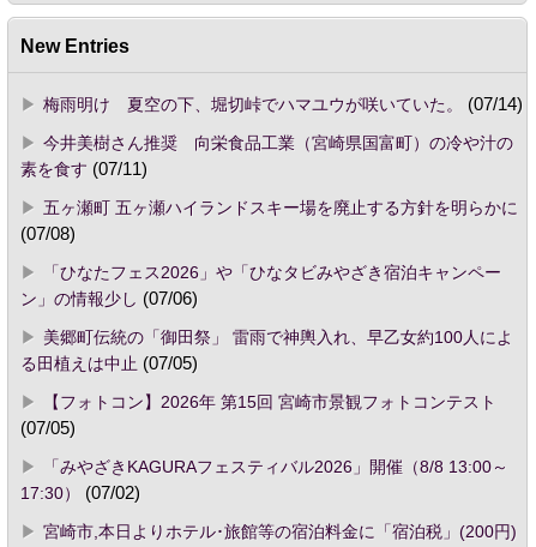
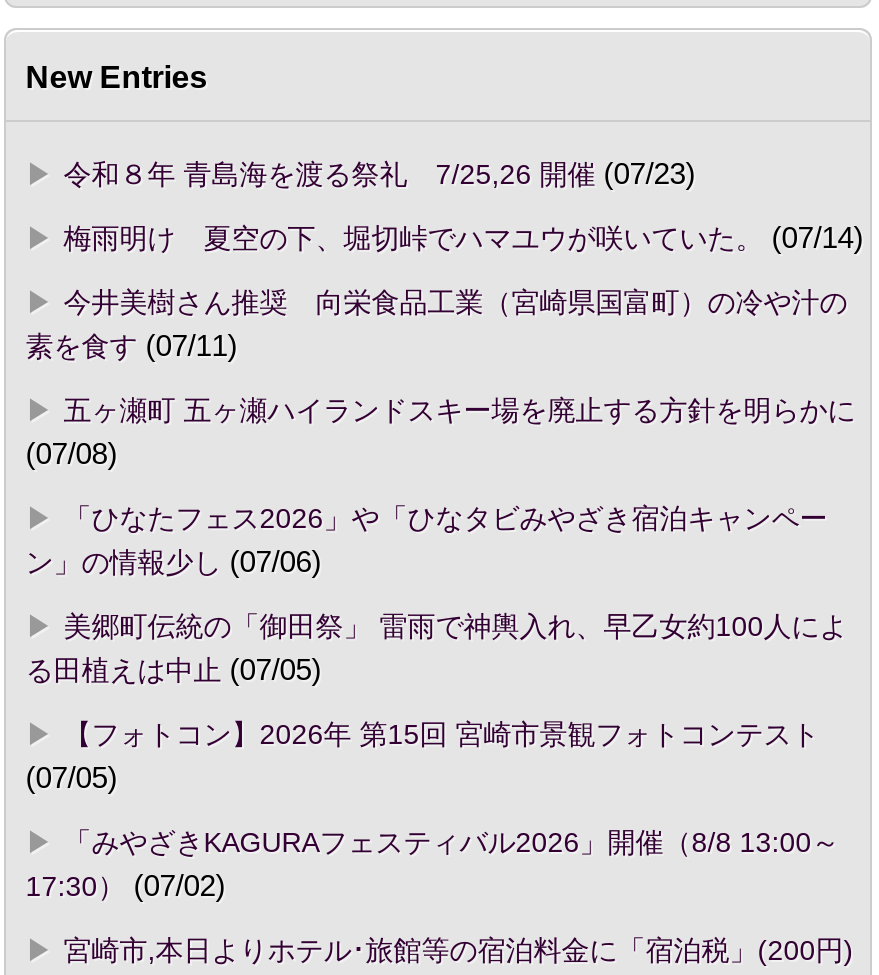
none -> [63,158,695,190] 令和８年 青島海を渡る祭礼 7/25,26 開催(07/23)

